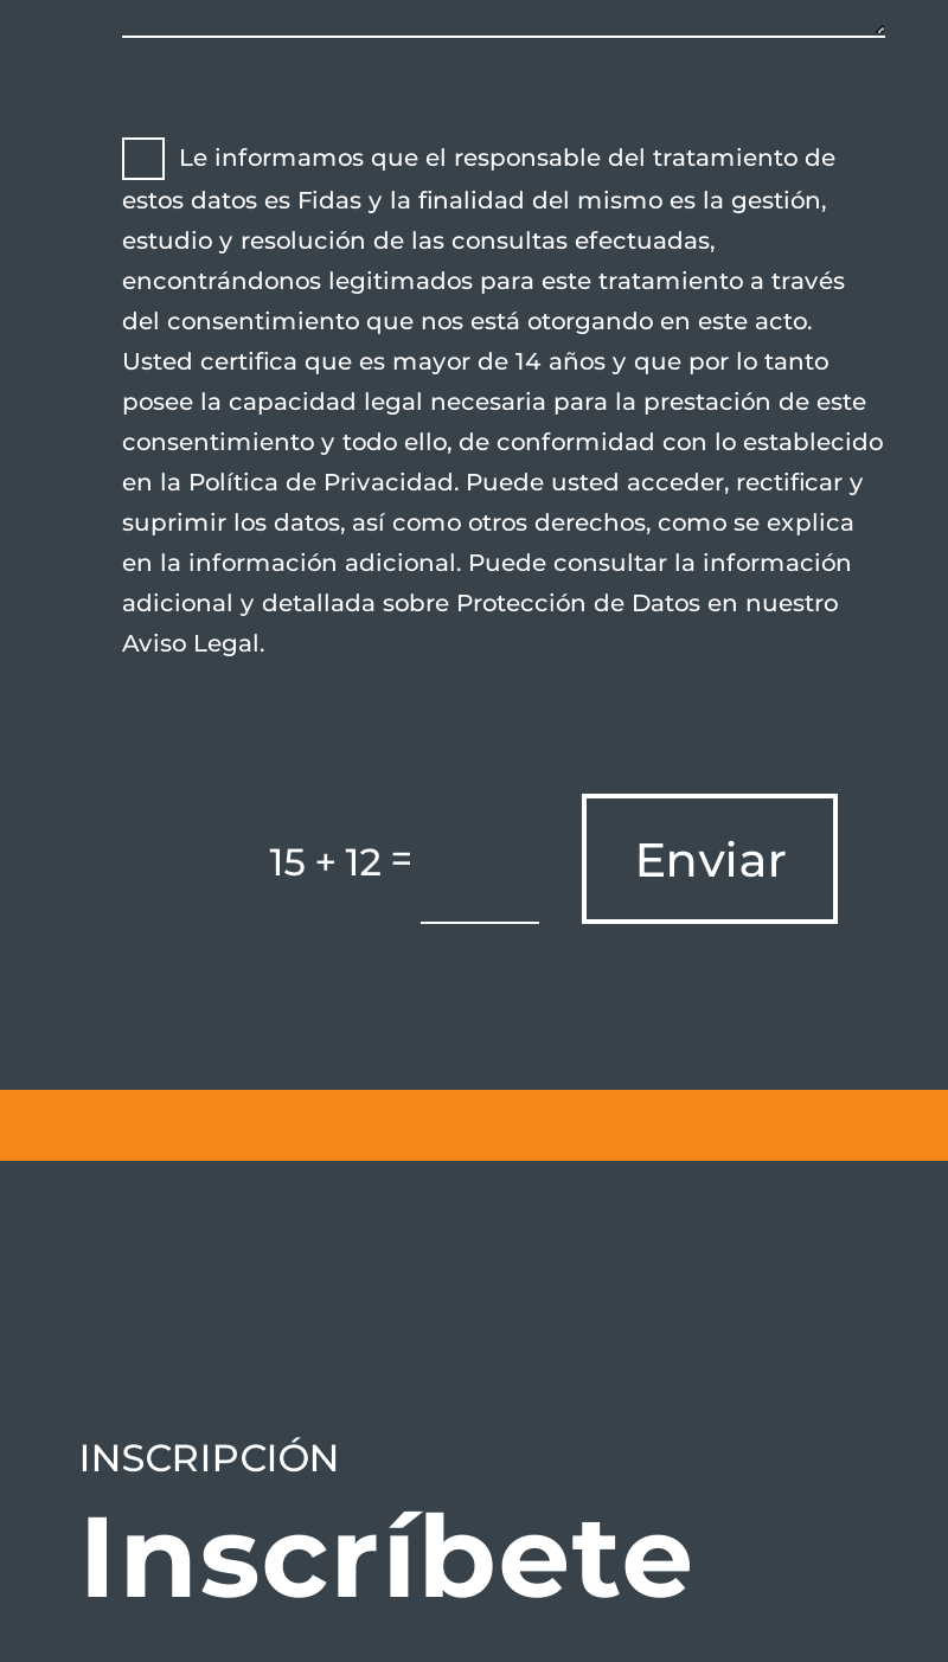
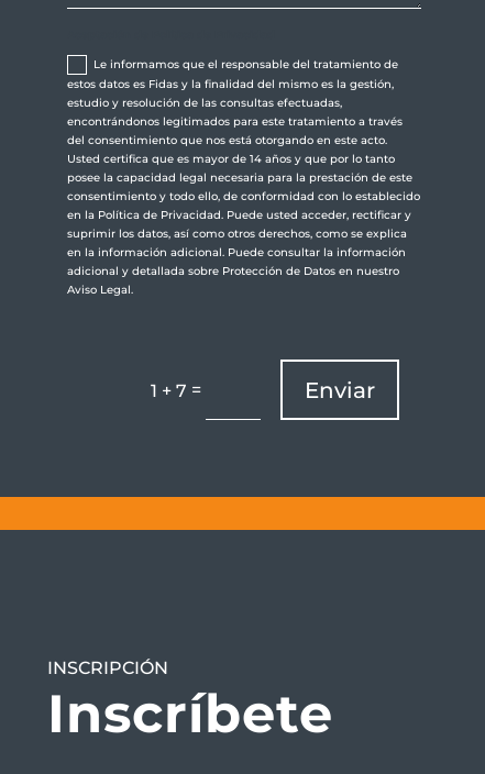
[270,837,421,885] 15 + 12 = -> [151,380,206,402] 1 + 7 =

